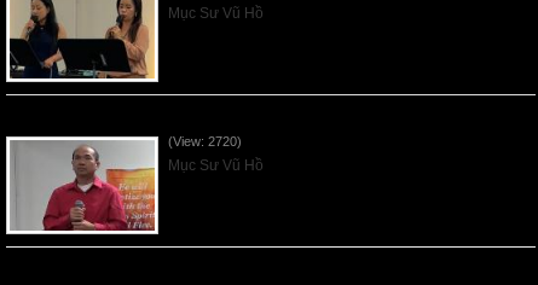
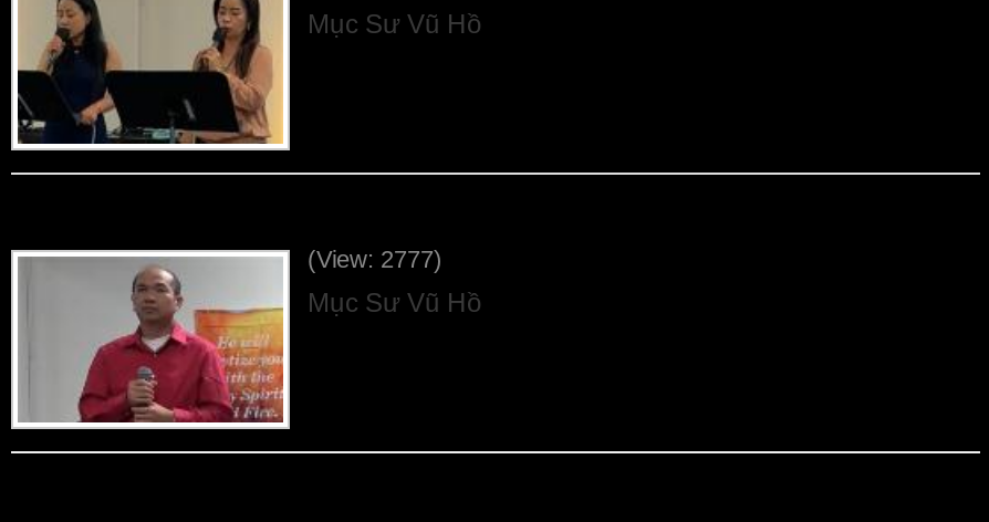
[168,134,242,149] (View: 2720) -> [308,246,443,272] (View: 2777)

